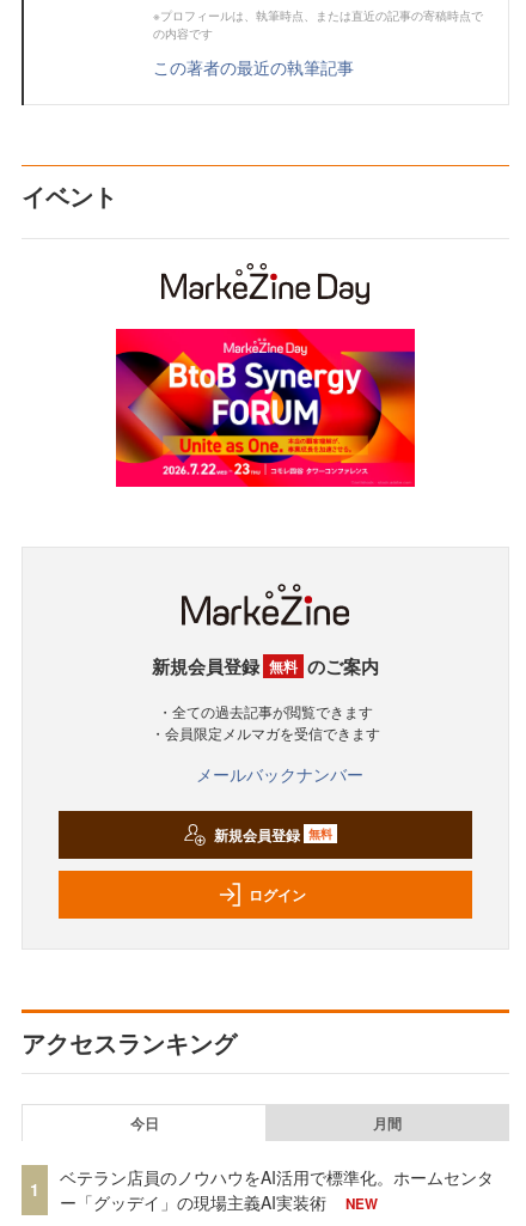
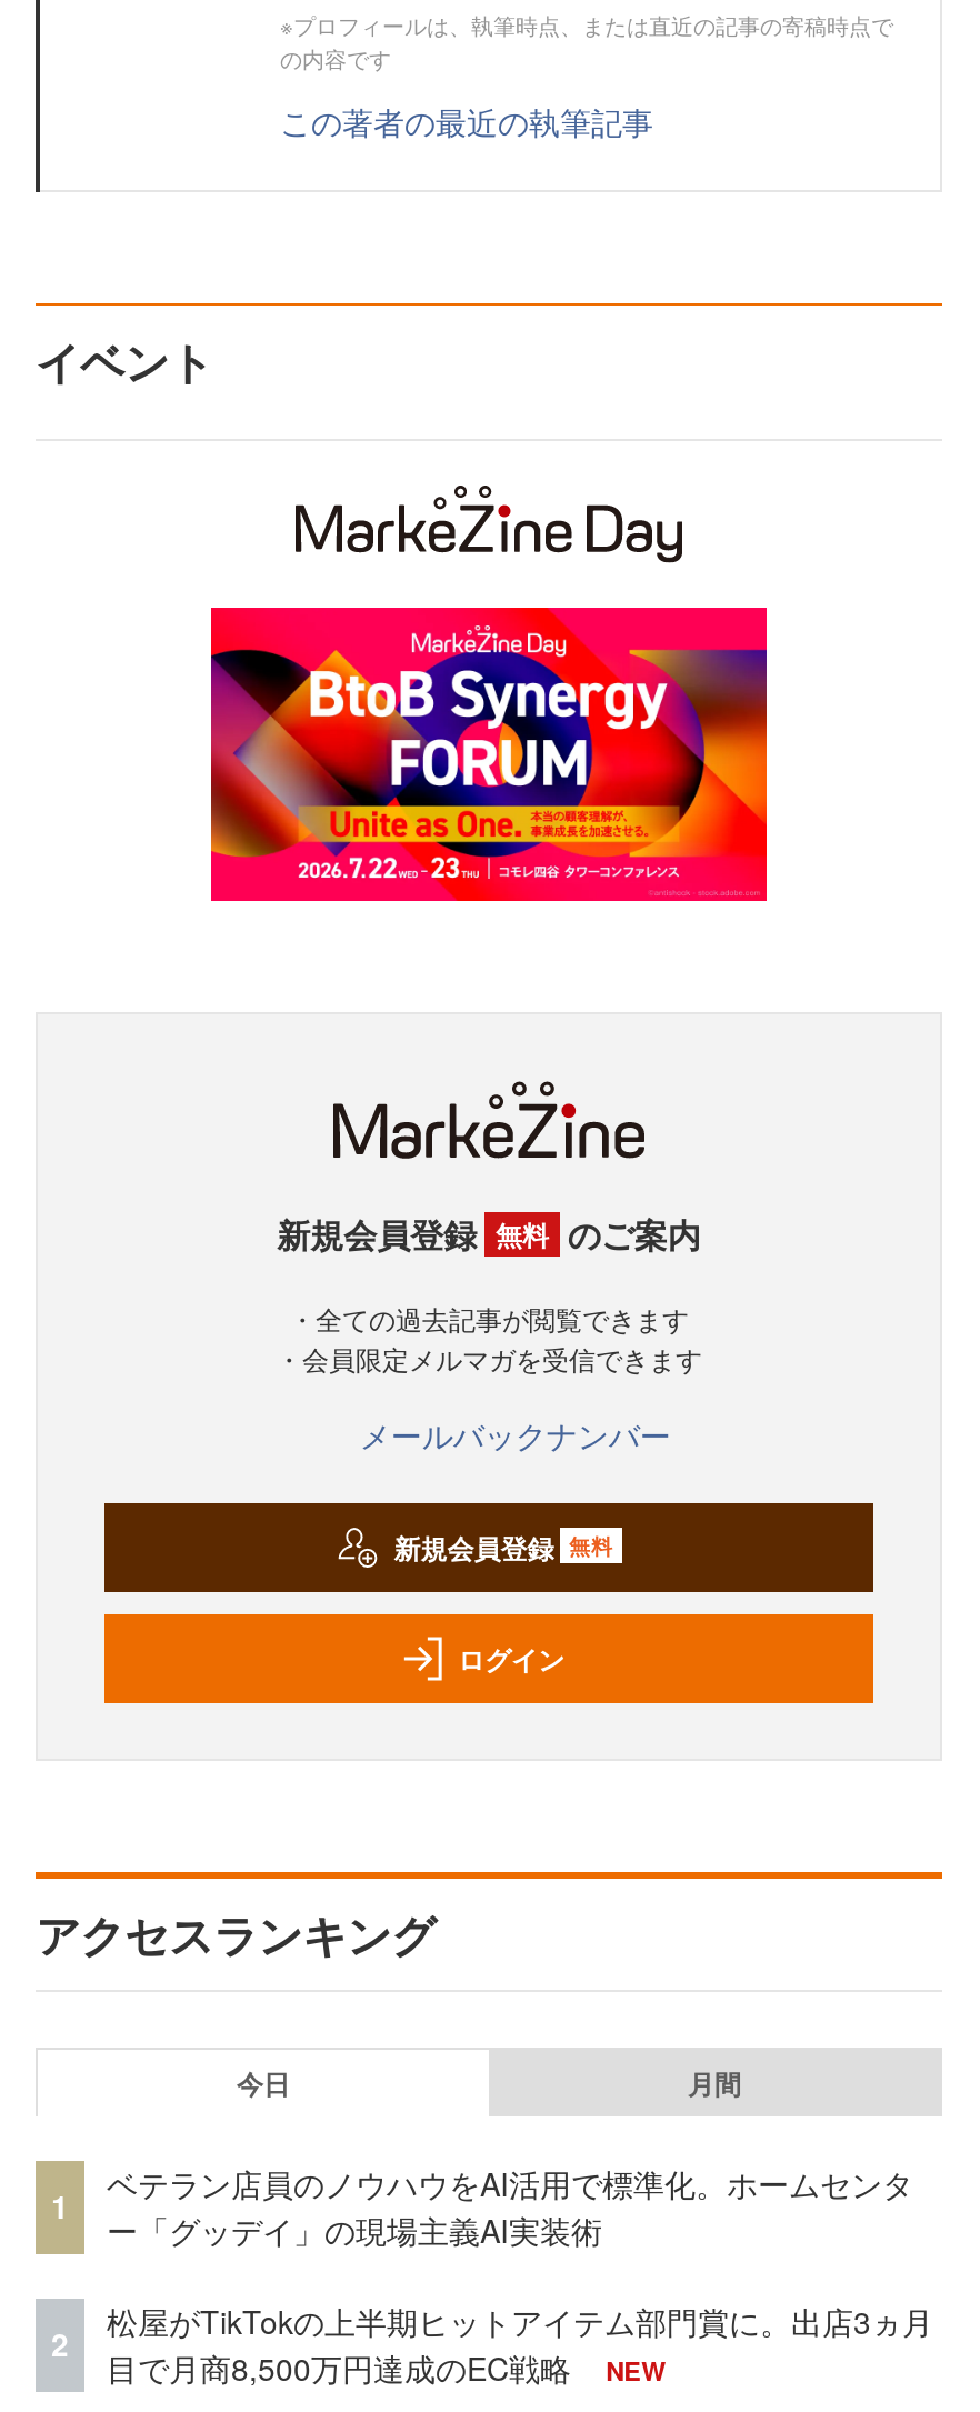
none -> [51,2321,69,2366] 2
none -> [107,2298,933,2389] 松屋がTikTokの上半期ヒットアイテム部門賞に。出店3ヵ月 | 目で月商8,500万円達成のEC戦略

